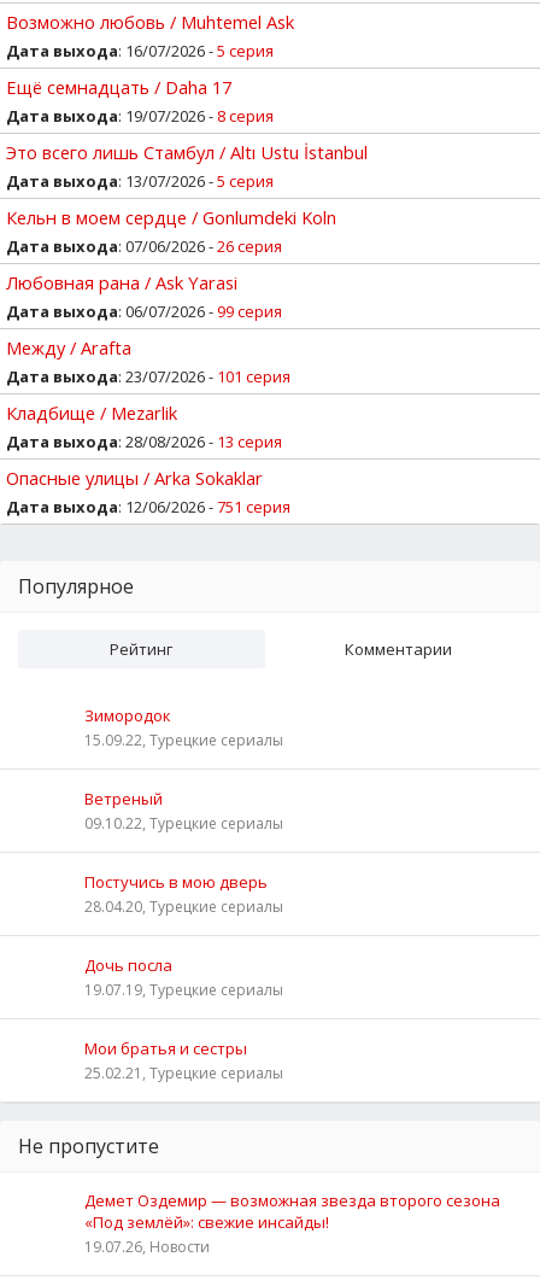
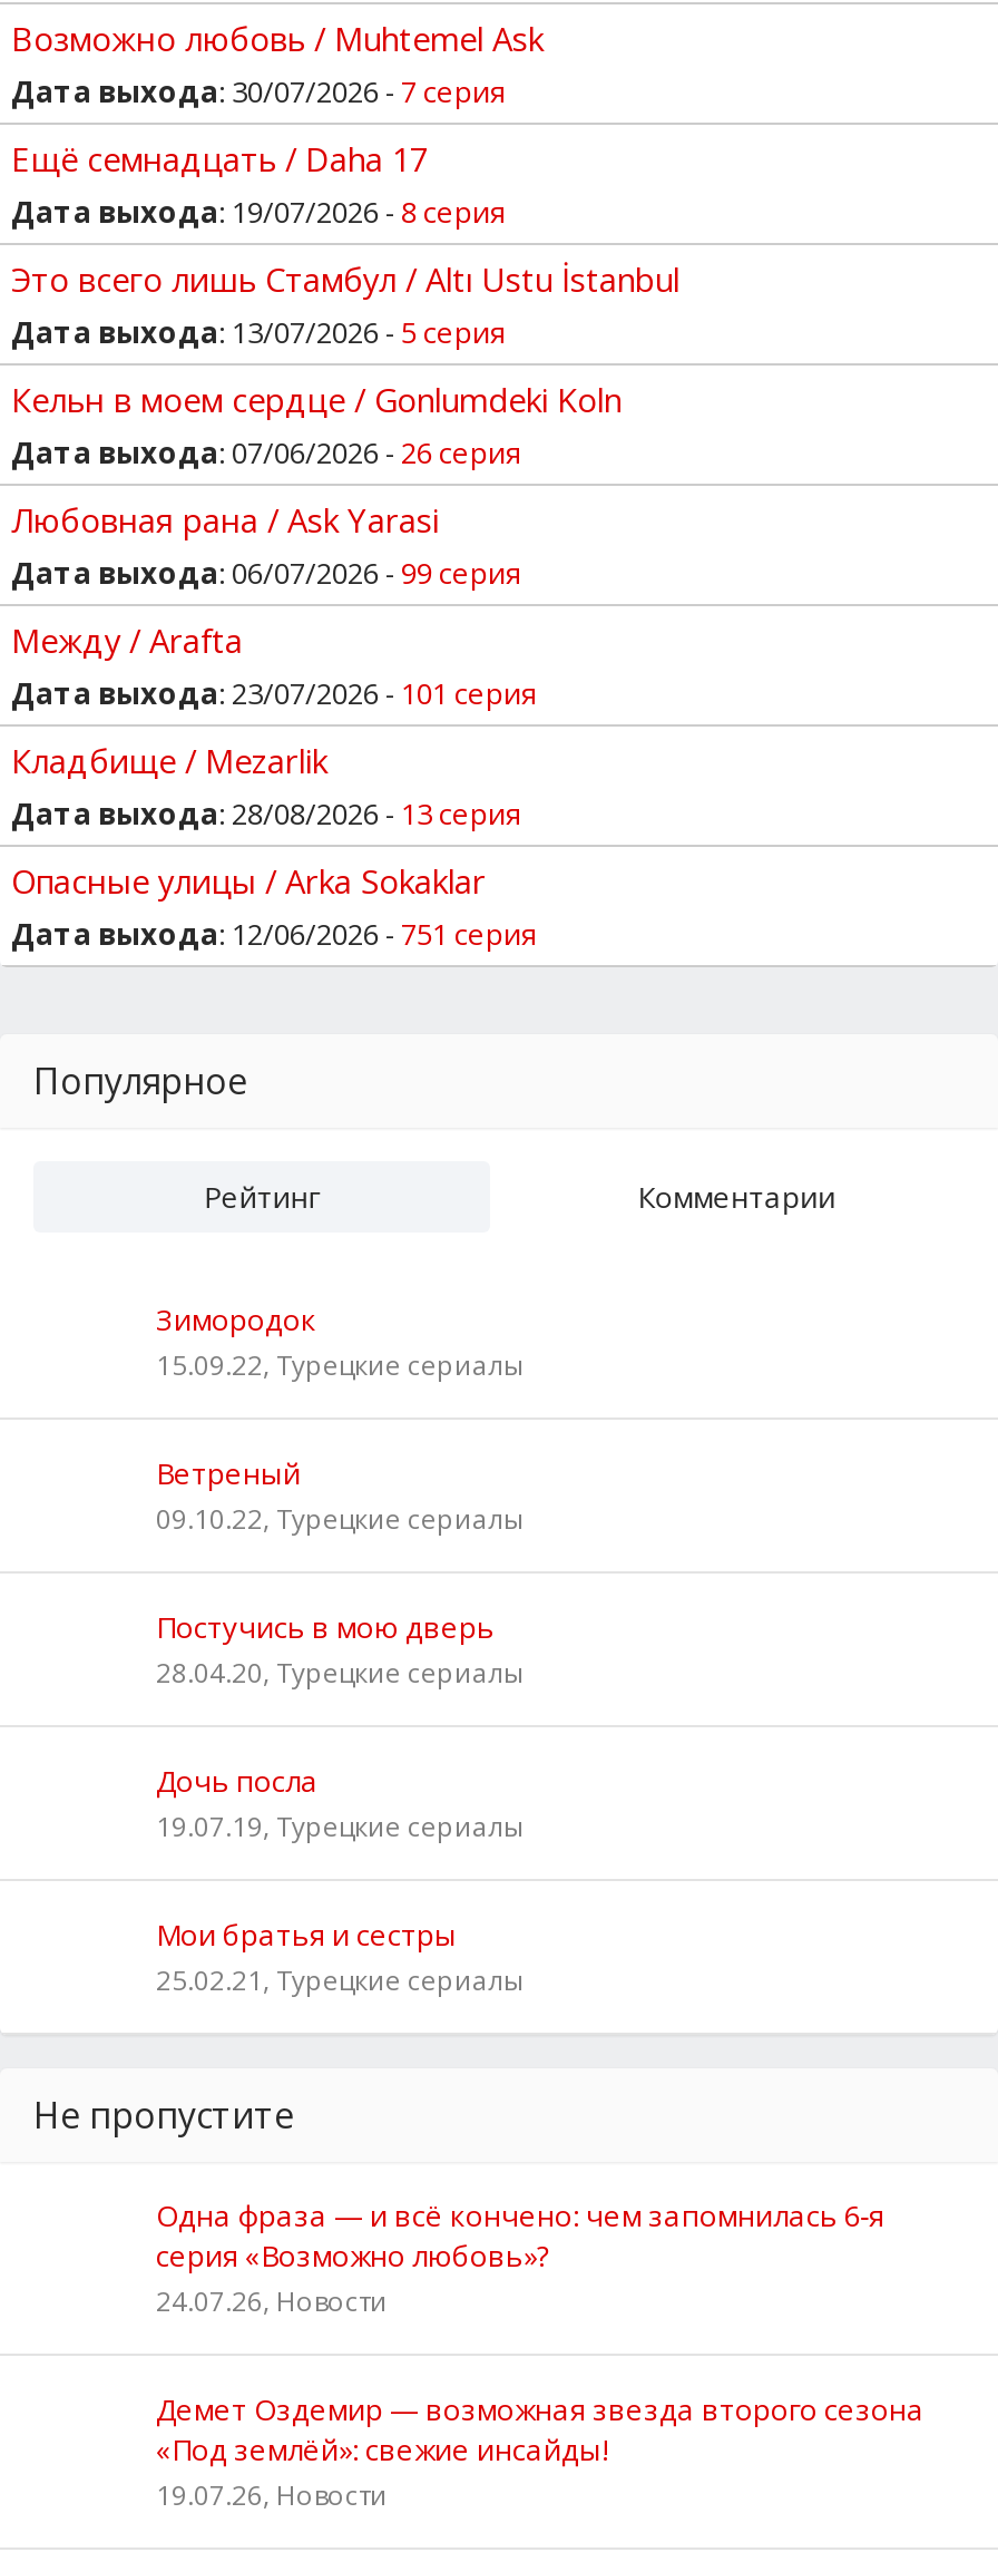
[6,40,274,62] Дата выхода: 16/07/2026 - 5 серия -> [11,71,506,111] Дата выхода: 30/07/2026 - 7 серия
none -> [156,2195,884,2320] Одна фраза — и всё кончено: чем запомнилась 6‑я | серия «Возможно любовь»? | 24.07.26, Новости

